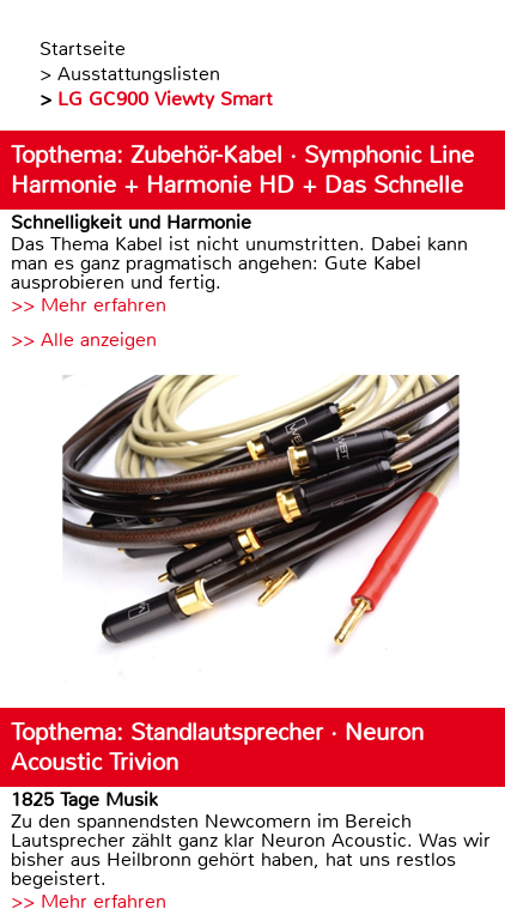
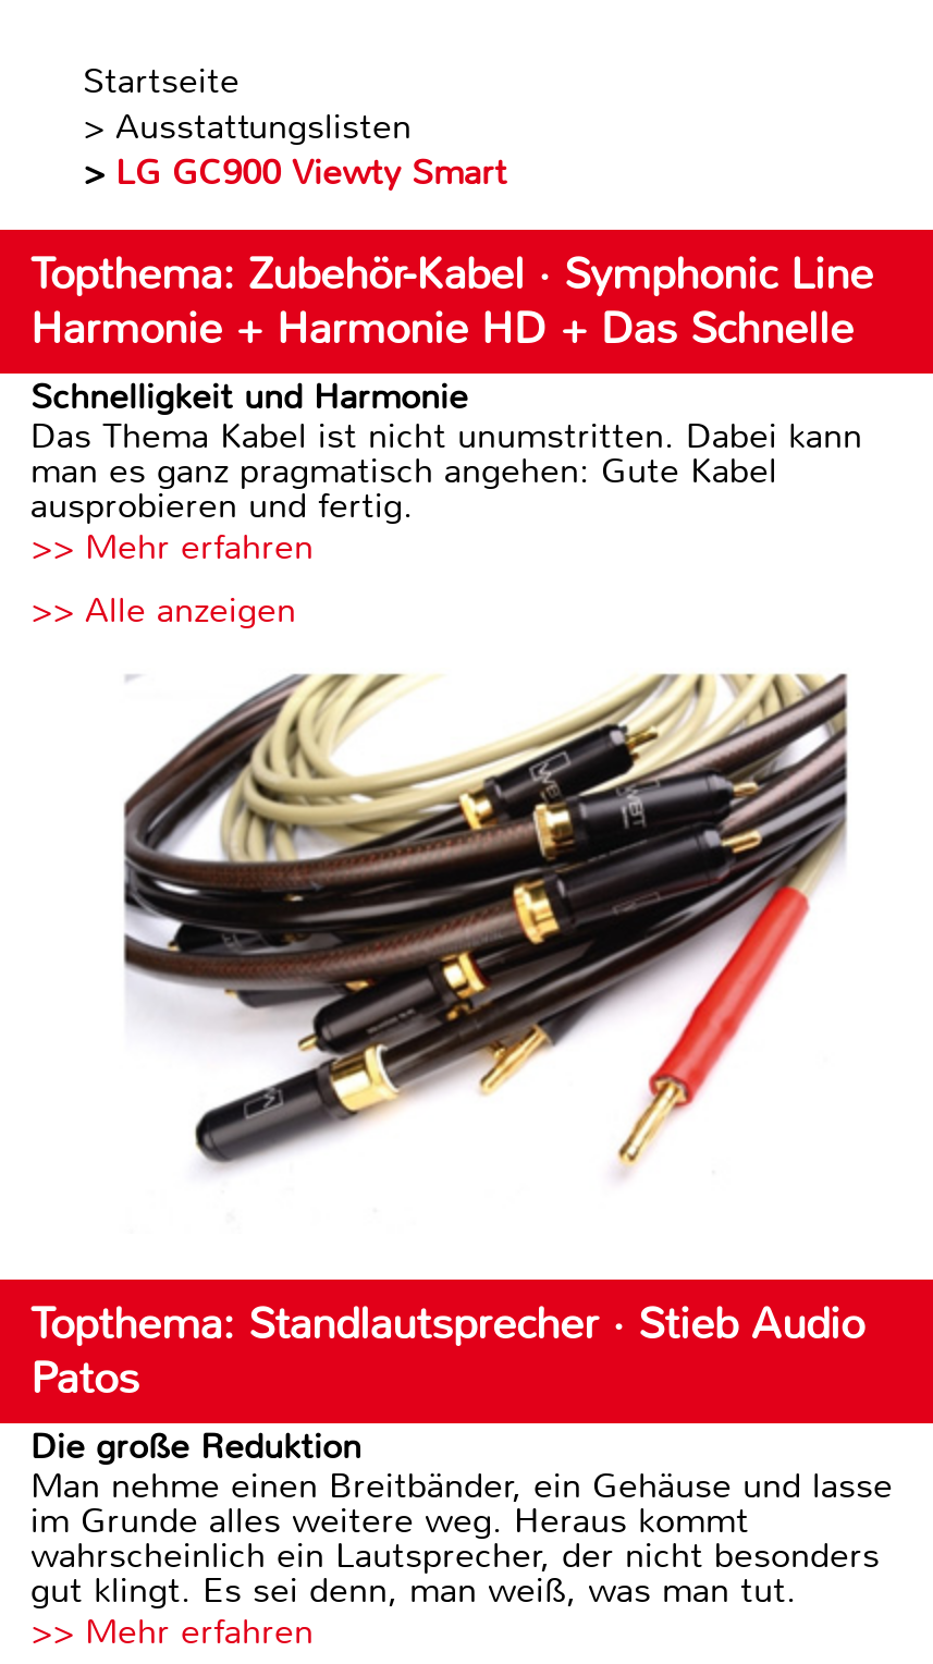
[11,717,491,891] Topthema: Standlautsprecher · Neuron | Acoustic Trivion | 1825 Tage Musik | Zu den spannendsten Newcomern im Bereich | Lautsprecher zählt ganz klar Neuron Acoustic. Was wir | bisher aus Heilbronn gehört haben, hat uns restlos | begeistert. -> [30,1297,893,1613] Topthema: Standlautsprecher · Stieb Audio | Patos | Die große Reduktion | Man nehme einen Breitbänder, ein Gehäuse und lasse | im Grunde alles weitere weg. Heraus kommt | wahrscheinlich ein Lautsprecher, der nicht besonders | gut klingt. Es sei denn, man weiß, was man tut.

